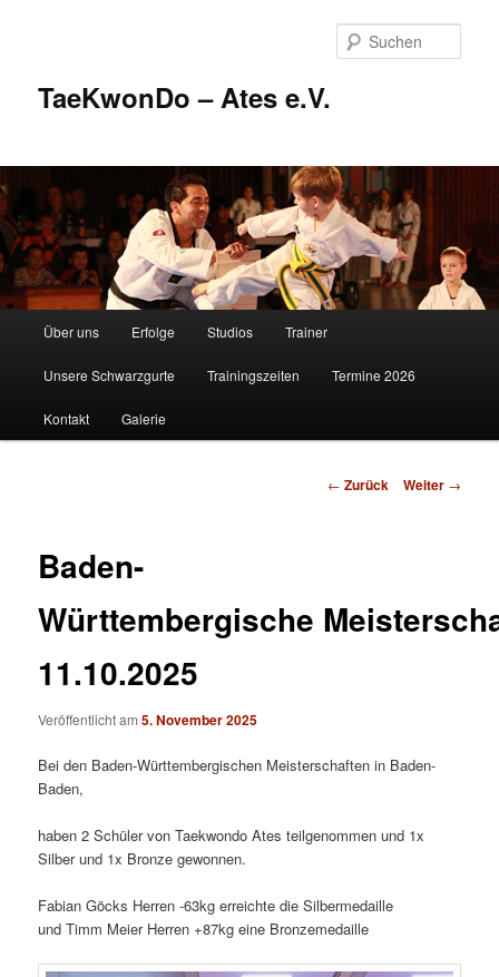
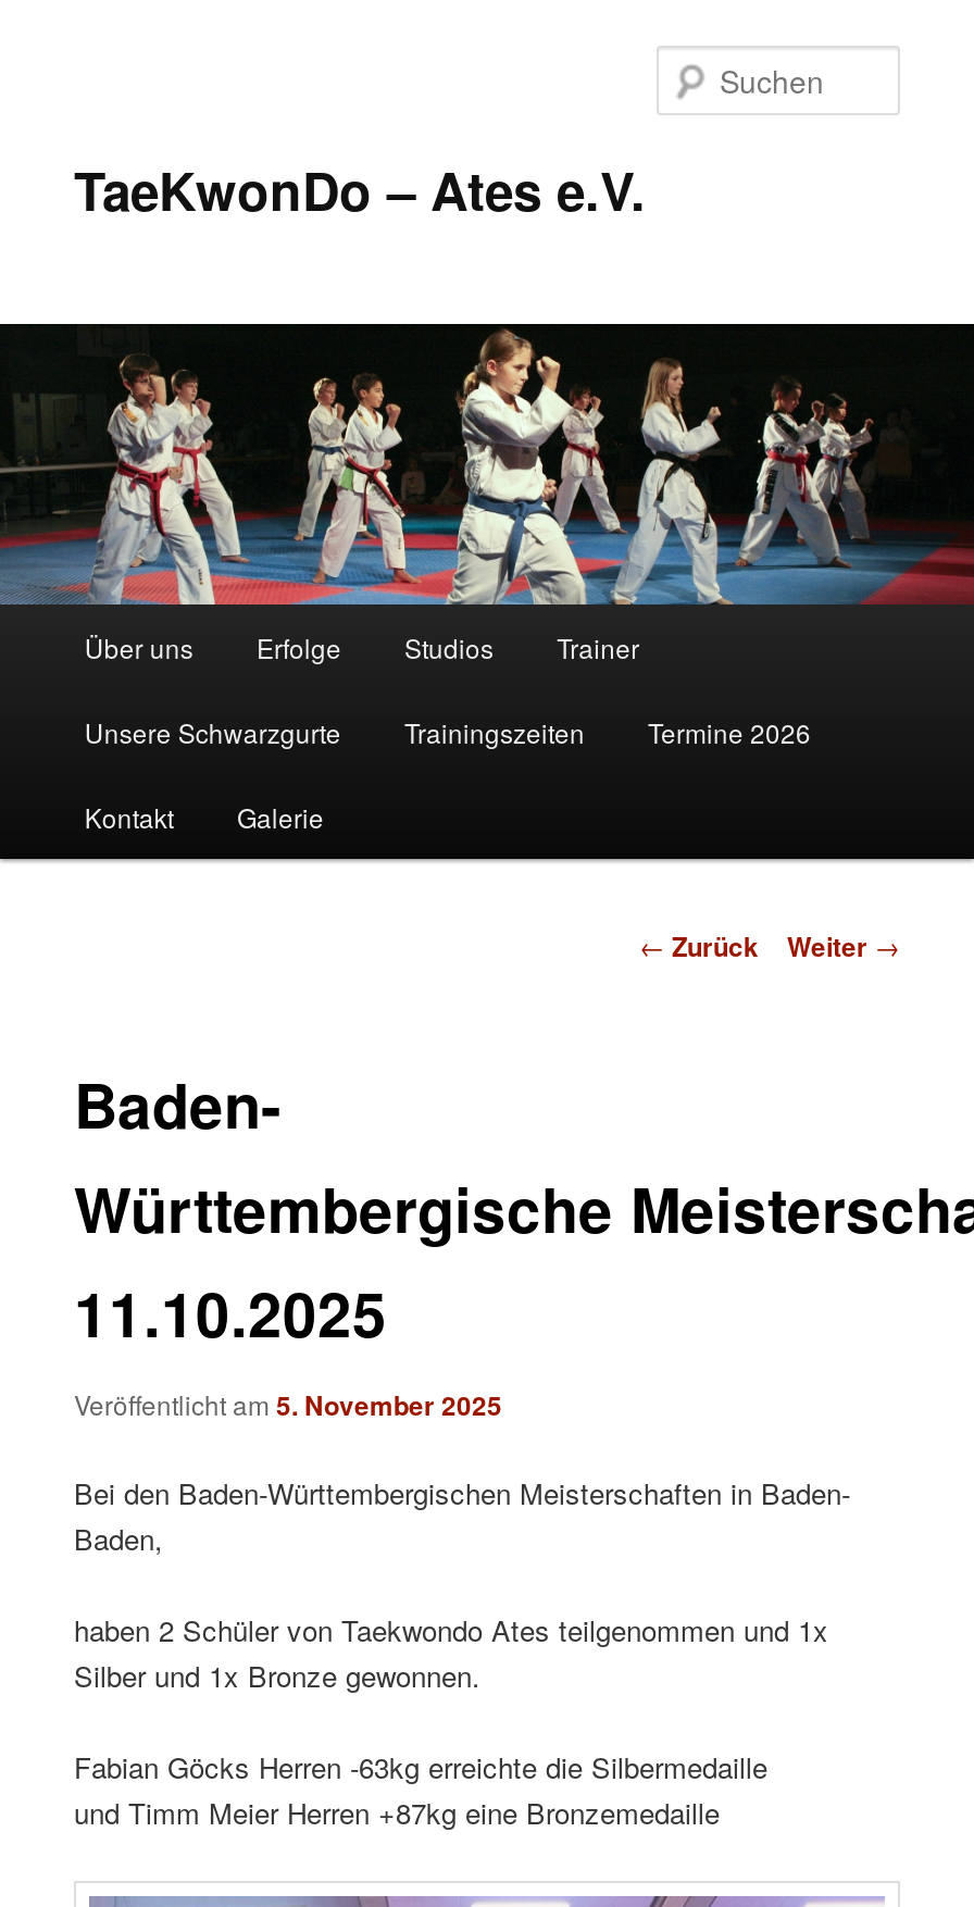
[3,165,496,311] [image] -> [7,322,967,607] [image]

